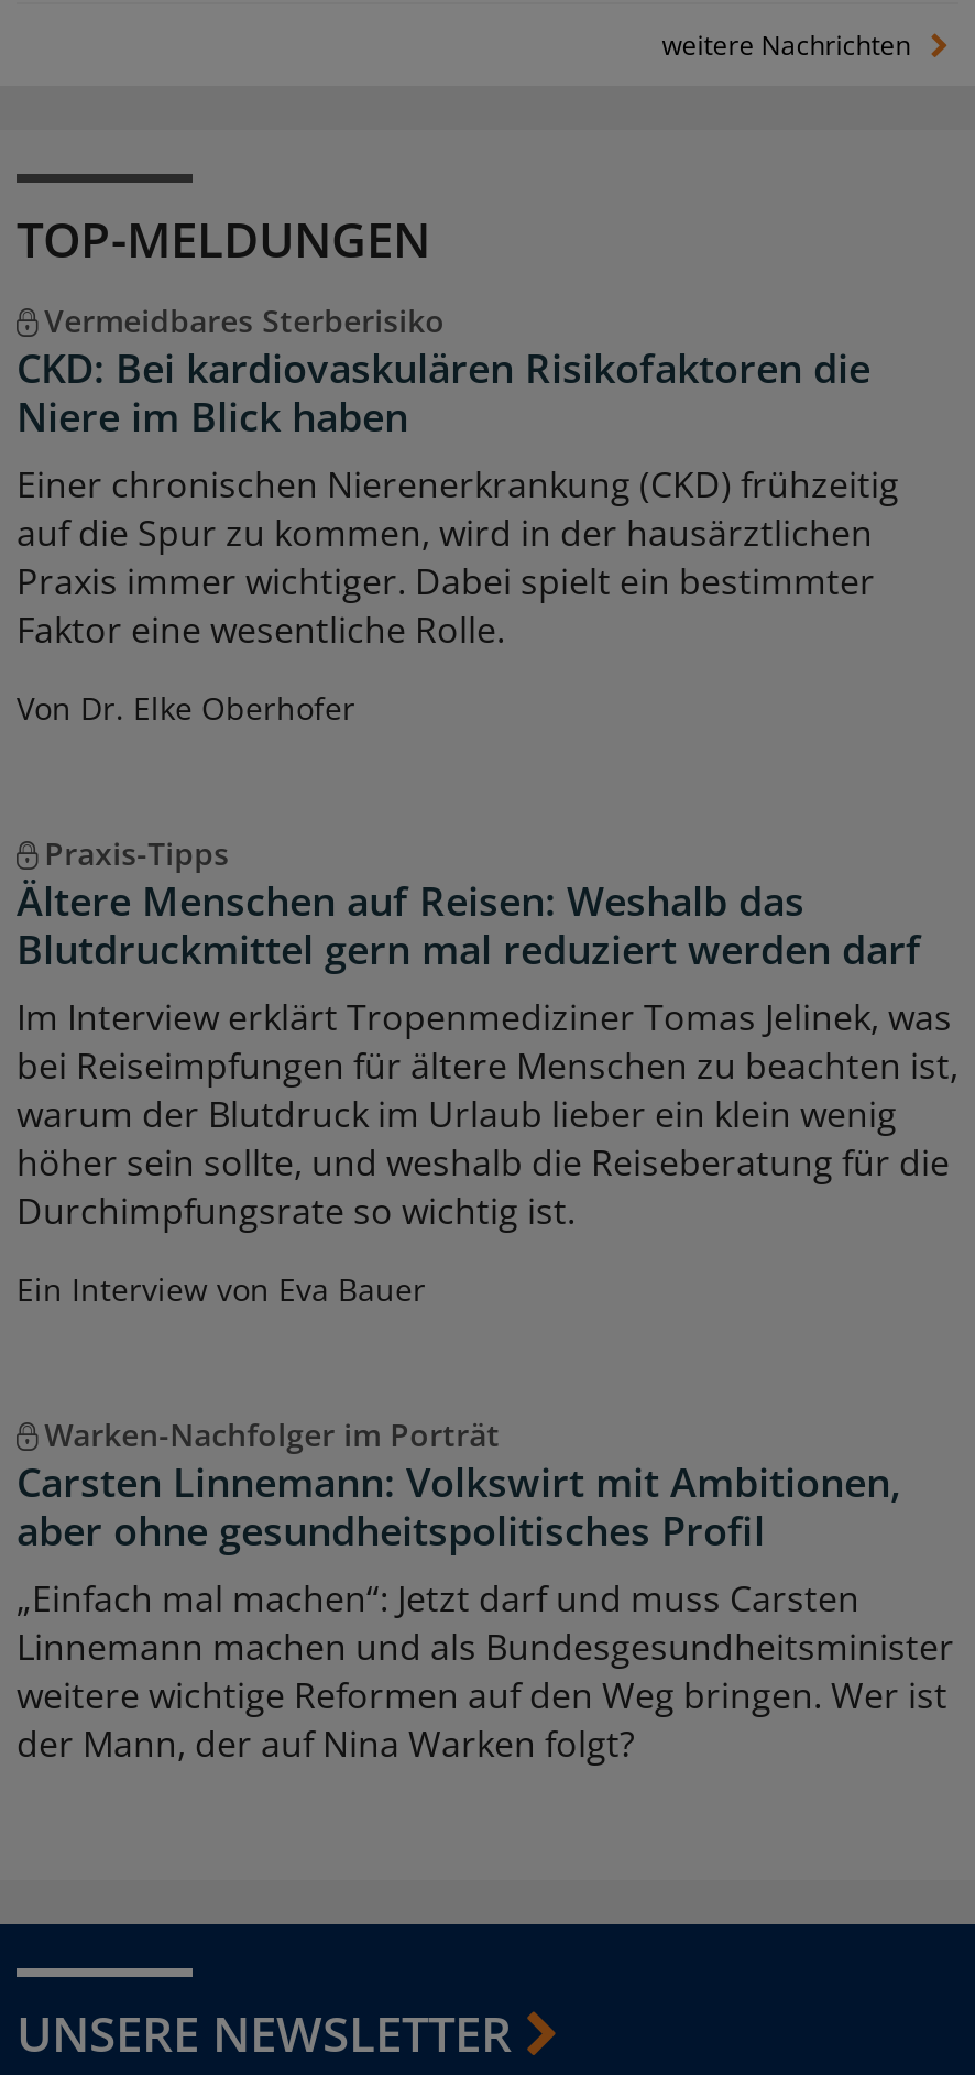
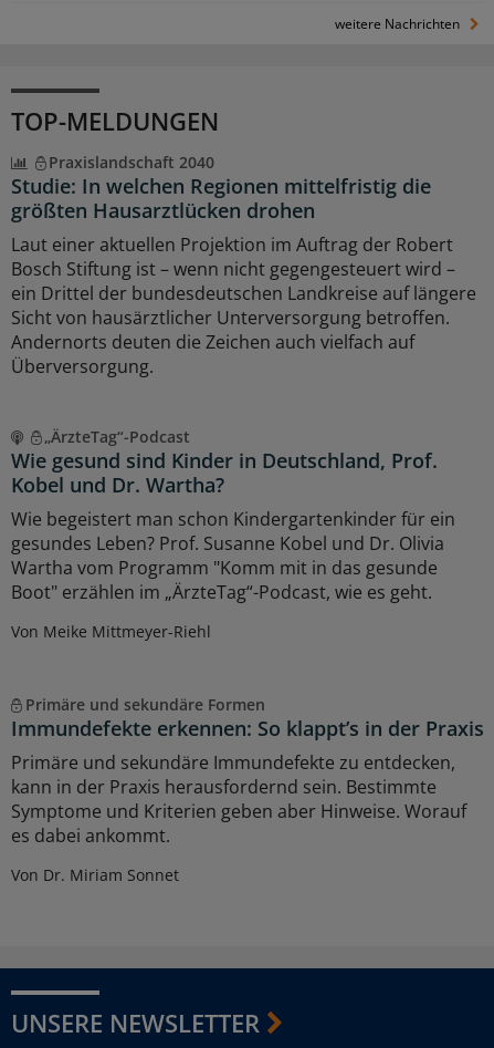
[17,299,899,653] Vermeidbares Sterberisiko | CKD: Bei kardiovaskulären Risikofaktoren die | Niere im Blick haben | Einer chronischen Nierenerkrankung (CKD) frühzeitig | auf die Spur zu kommen, wird in der hausärztlichen | Praxis immer wichtiger. Dabei spielt ein bestimmter | Faktor eine wesentliche Rolle. -> [11,151,476,378] Praxislandschaft 2040 | Studie: In welchen Regionen mittelfristig die | größten Hausarztlücken drohen | Laut einer aktuellen Projektion im Auftrag der Robert | Bosch Stiftung ist – wenn nicht gegengesteuert wird – | ein Drittel der bundesdeutschen Landkreise auf längere | Sicht von hausärztlicher Unterversorgung betroffen. | Andernorts deuten die Zeichen auch vielfach auf | Überversorgung.
[17,686,355,728] Von Dr. Elke Oberhofer -> [11,426,455,604] „ÄrzteTag“-Podcast | Wie gesund sind Kinder in Deutschland, Prof. | Kobel und Dr. Wartha? | Wie begeistert man schon Kindergartenkinder für ein | gesundes Leben? Prof. Susanne Kobel und Dr. Olivia | Wartha vom Programm "Komm mit in das gesunde | Boot" erzählen im „ÄrzteTag“-Podcast, wie es geht.
[17,832,958,1235] Praxis-Tipps | Ältere Menschen auf Reisen: Weshalb das | Blutdruckmittel gern mal reduziert werden darf | Im Interview erklärt Tropenmediziner Tomas Jelinek, was | bei Reiseimpfungen für ältere Menschen zu beachten ist, | warum der Blutdruck im Urlaub lieber ein klein wenig | höher sein sollte, und weshalb die Reiseberatung für die | Durchimpfungsrate so wichtig ist. -> [11,621,211,642] Von Meike Mittmeyer-Riehl
[17,1268,426,1310] Ein Interview von Eva Bauer -> [11,694,484,847] Primäre und sekundäre Formen | Immundefekte erkennen: So klappt’s in der Praxis | Primäre und sekundäre Immundefekte zu entdecken, | kann in der Praxis herausfordernd sein. Bestimmte | Symptome und Kriterien geben aber Hinweise. Worauf | es dabei ankommt.
[17,1413,954,1767] Warken-Nachfolger im Porträt | Carsten Linnemann: Volkswirt mit Ambitionen, | aber ohne gesundheitspolitisches Profil | „Einfach mal machen“: Jetzt darf und muss Carsten | Linnemann machen und als Bundesgesundheitsminister | weitere wichtige Reformen auf den Weg bringen. Wer ist | der Mann, der auf Nina Warken folgt? -> [11,864,179,885] Von Dr. Miriam Sonnet

